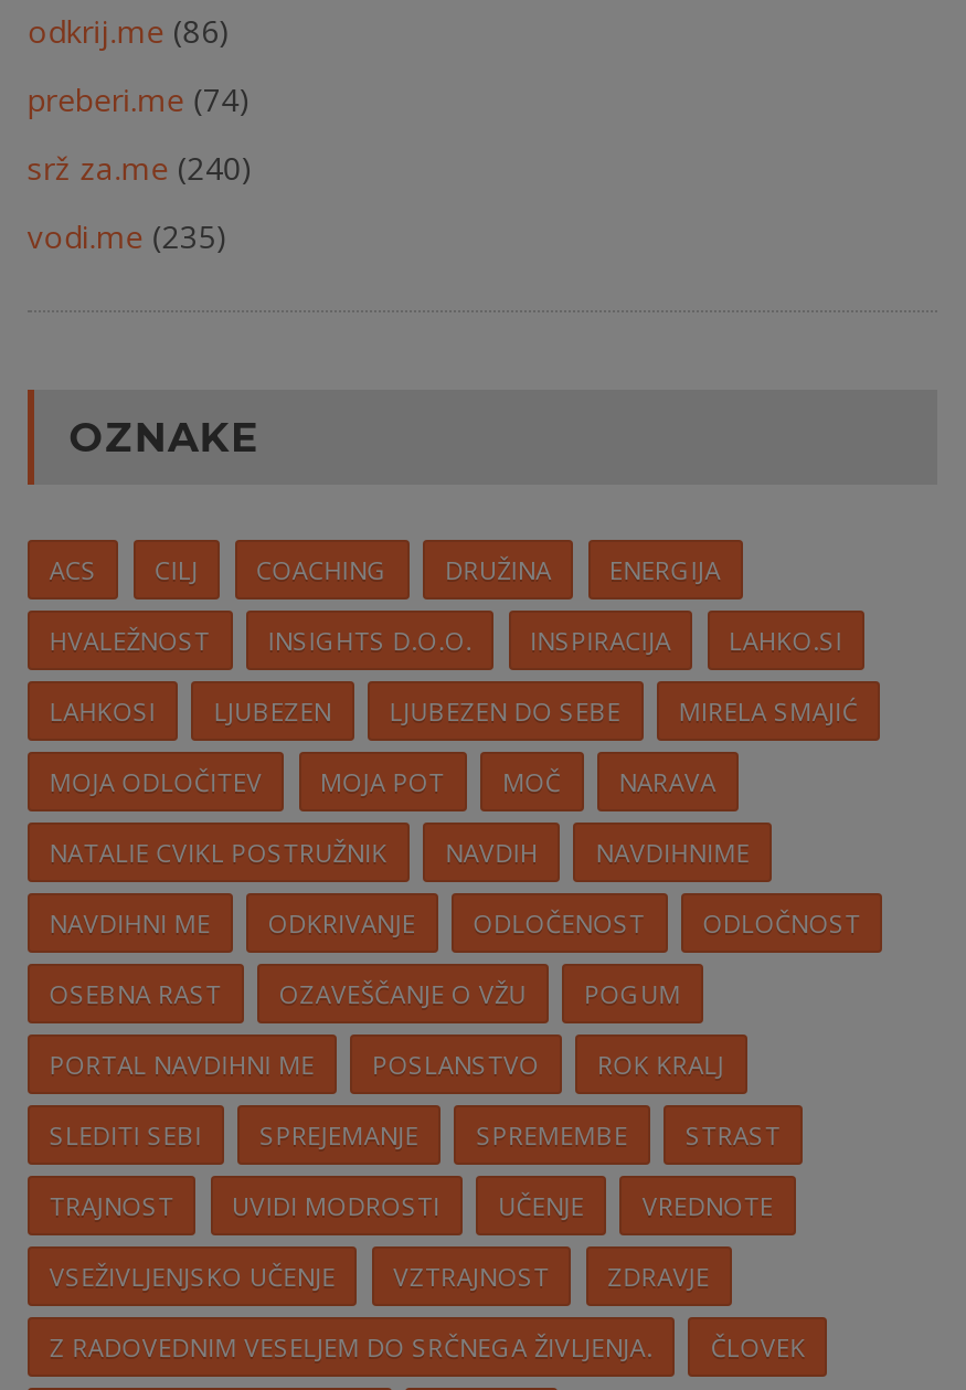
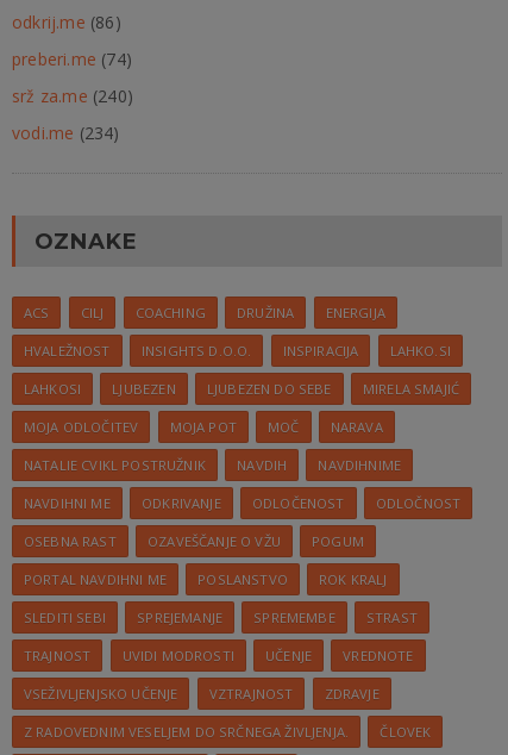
[27,216,228,258] vodi.me (235) -> [12,122,120,145] vodi.me (234)

